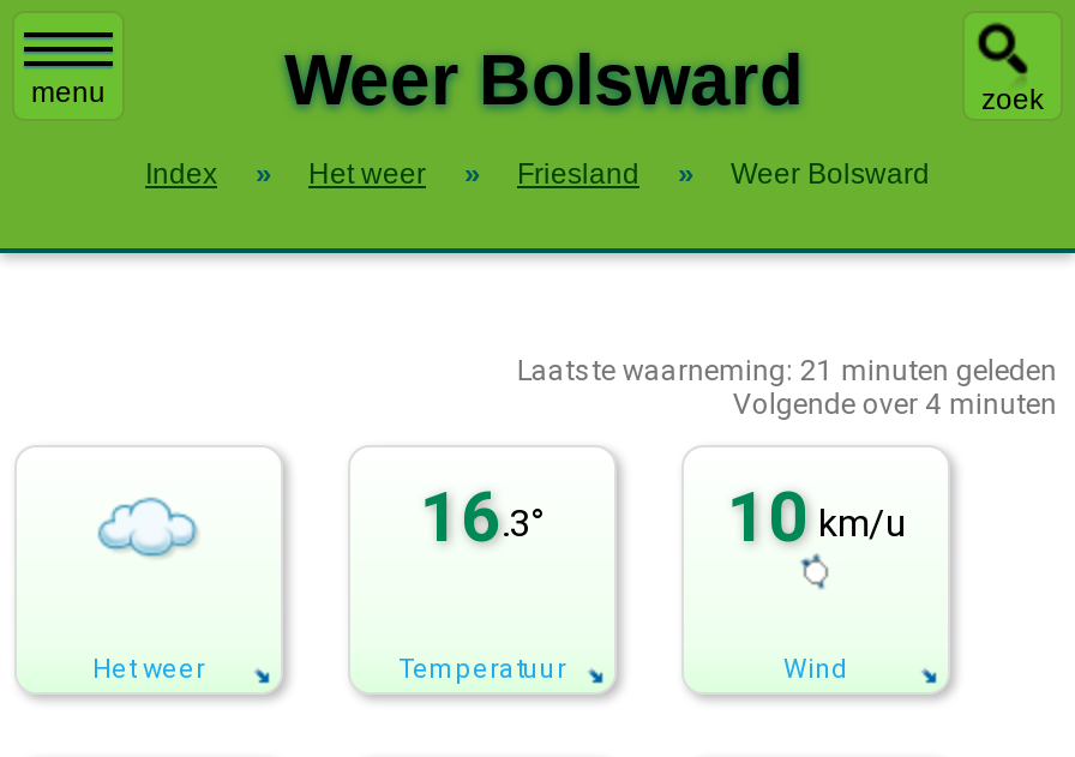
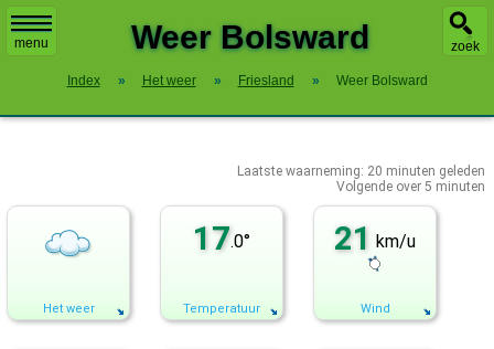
[517,354,1057,387] Laatste waarneming: 21 minuten geleden -> [238,163,486,179] Laatste waarneming: 20 minuten geleden
[733,387,1057,421] Volgende over 4 minuten -> [337,179,486,194] Volgende over 5 minuten
[420,476,545,558] 16.3° -> [193,220,250,257] 17.0°
[727,476,905,558] 10 km/u -> [334,220,416,257] 21 km/u

